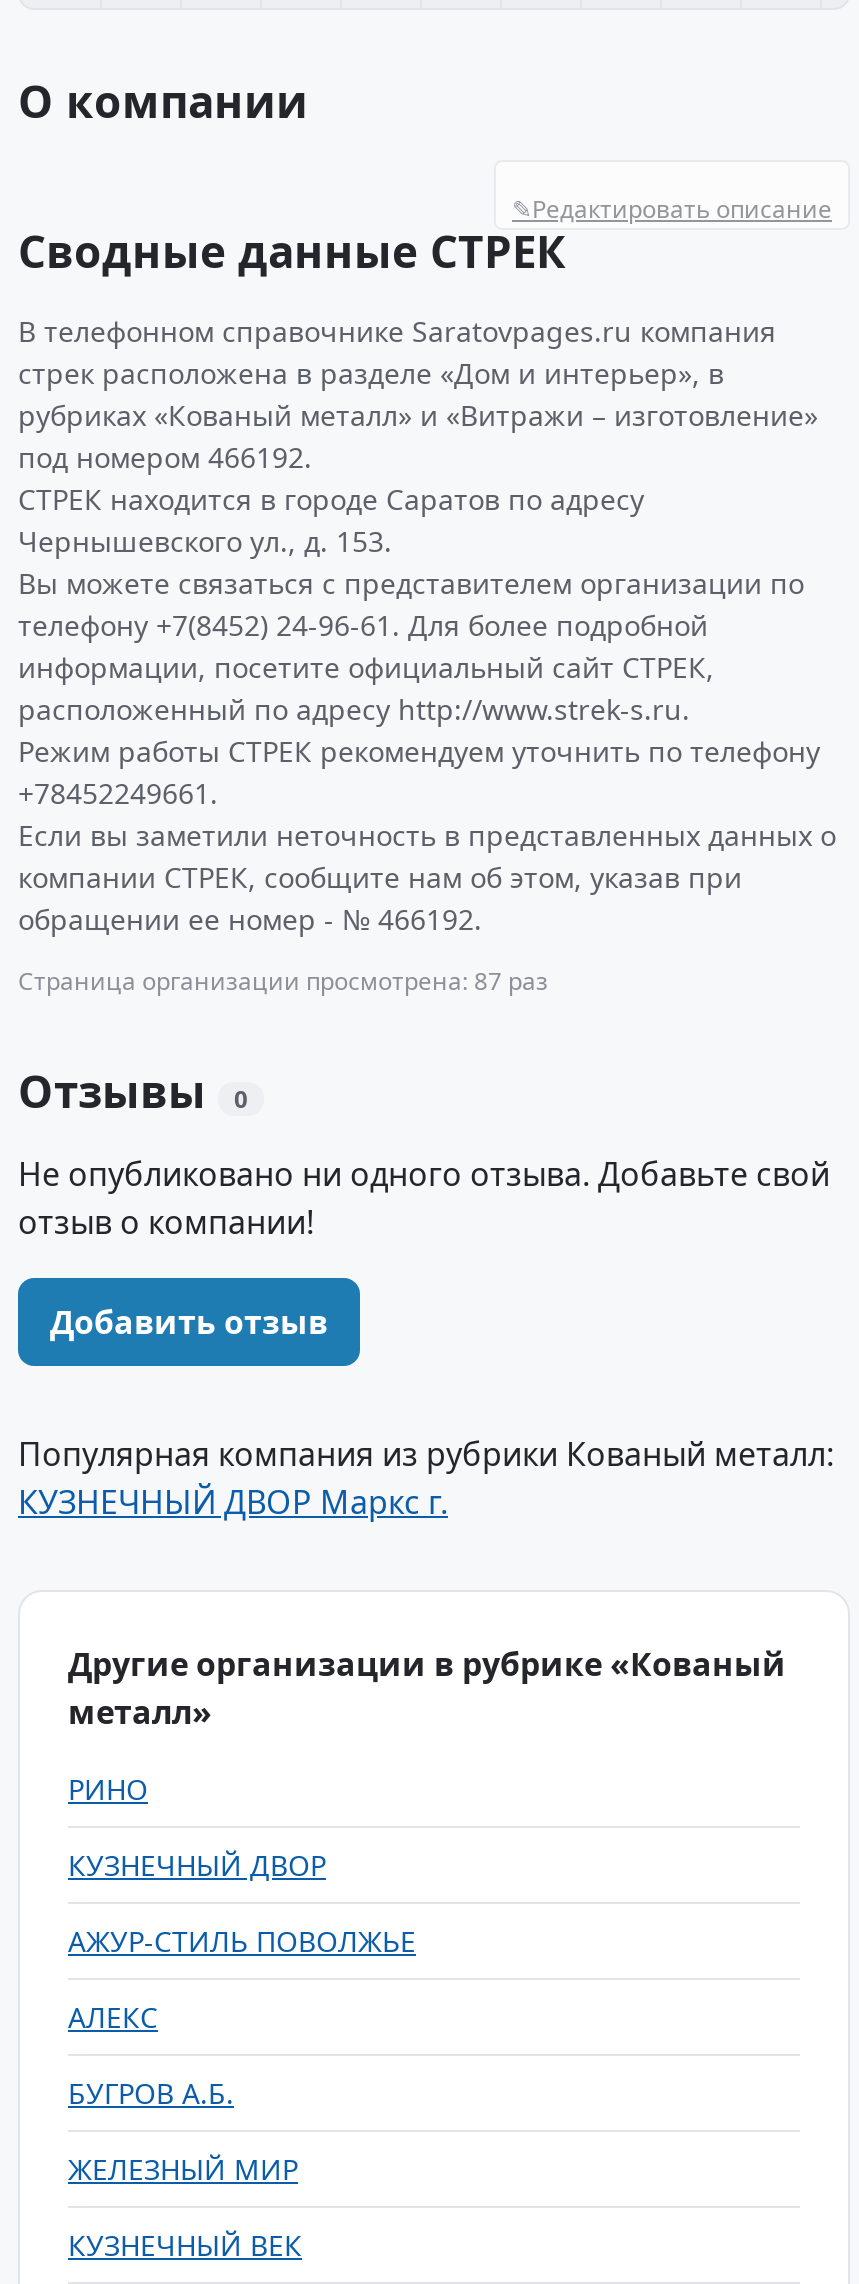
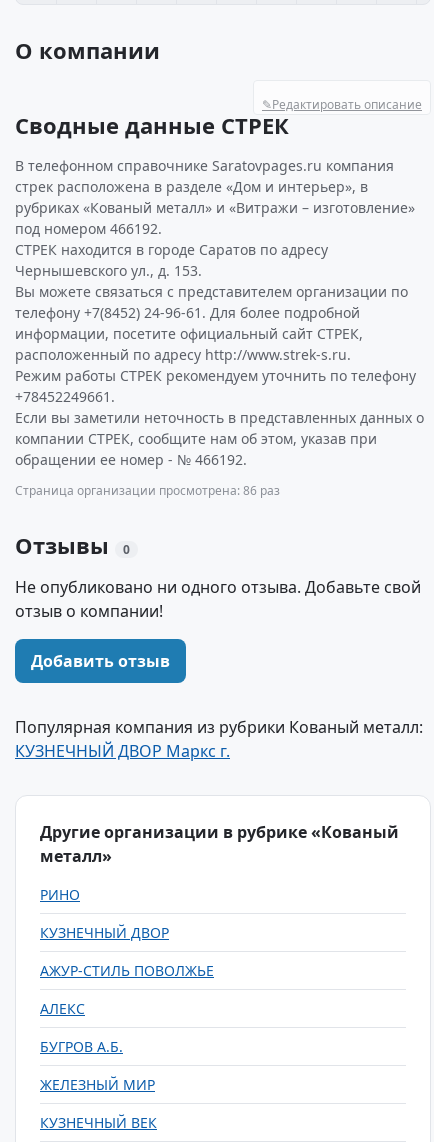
[18,964,548,998] Страница организации просмотрена: 87 раз -> [15,482,280,499] Страница организации просмотрена: 86 раз

